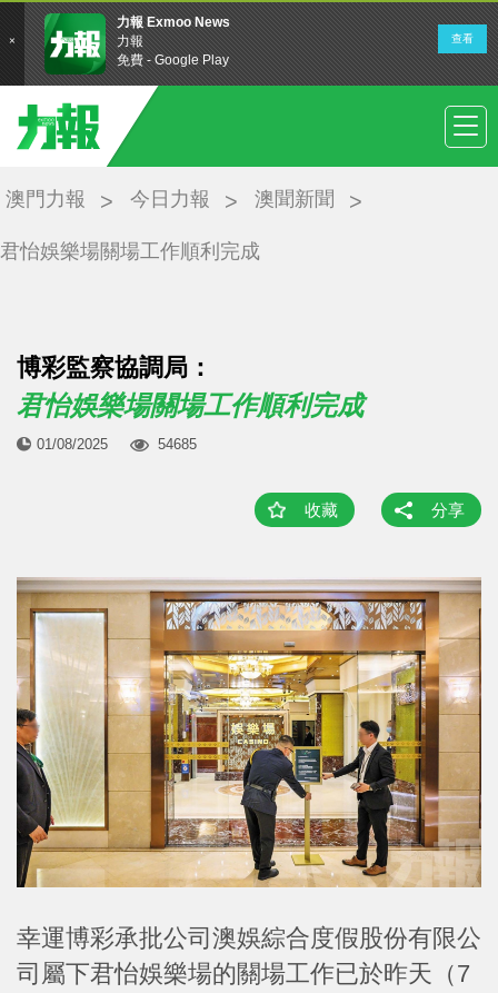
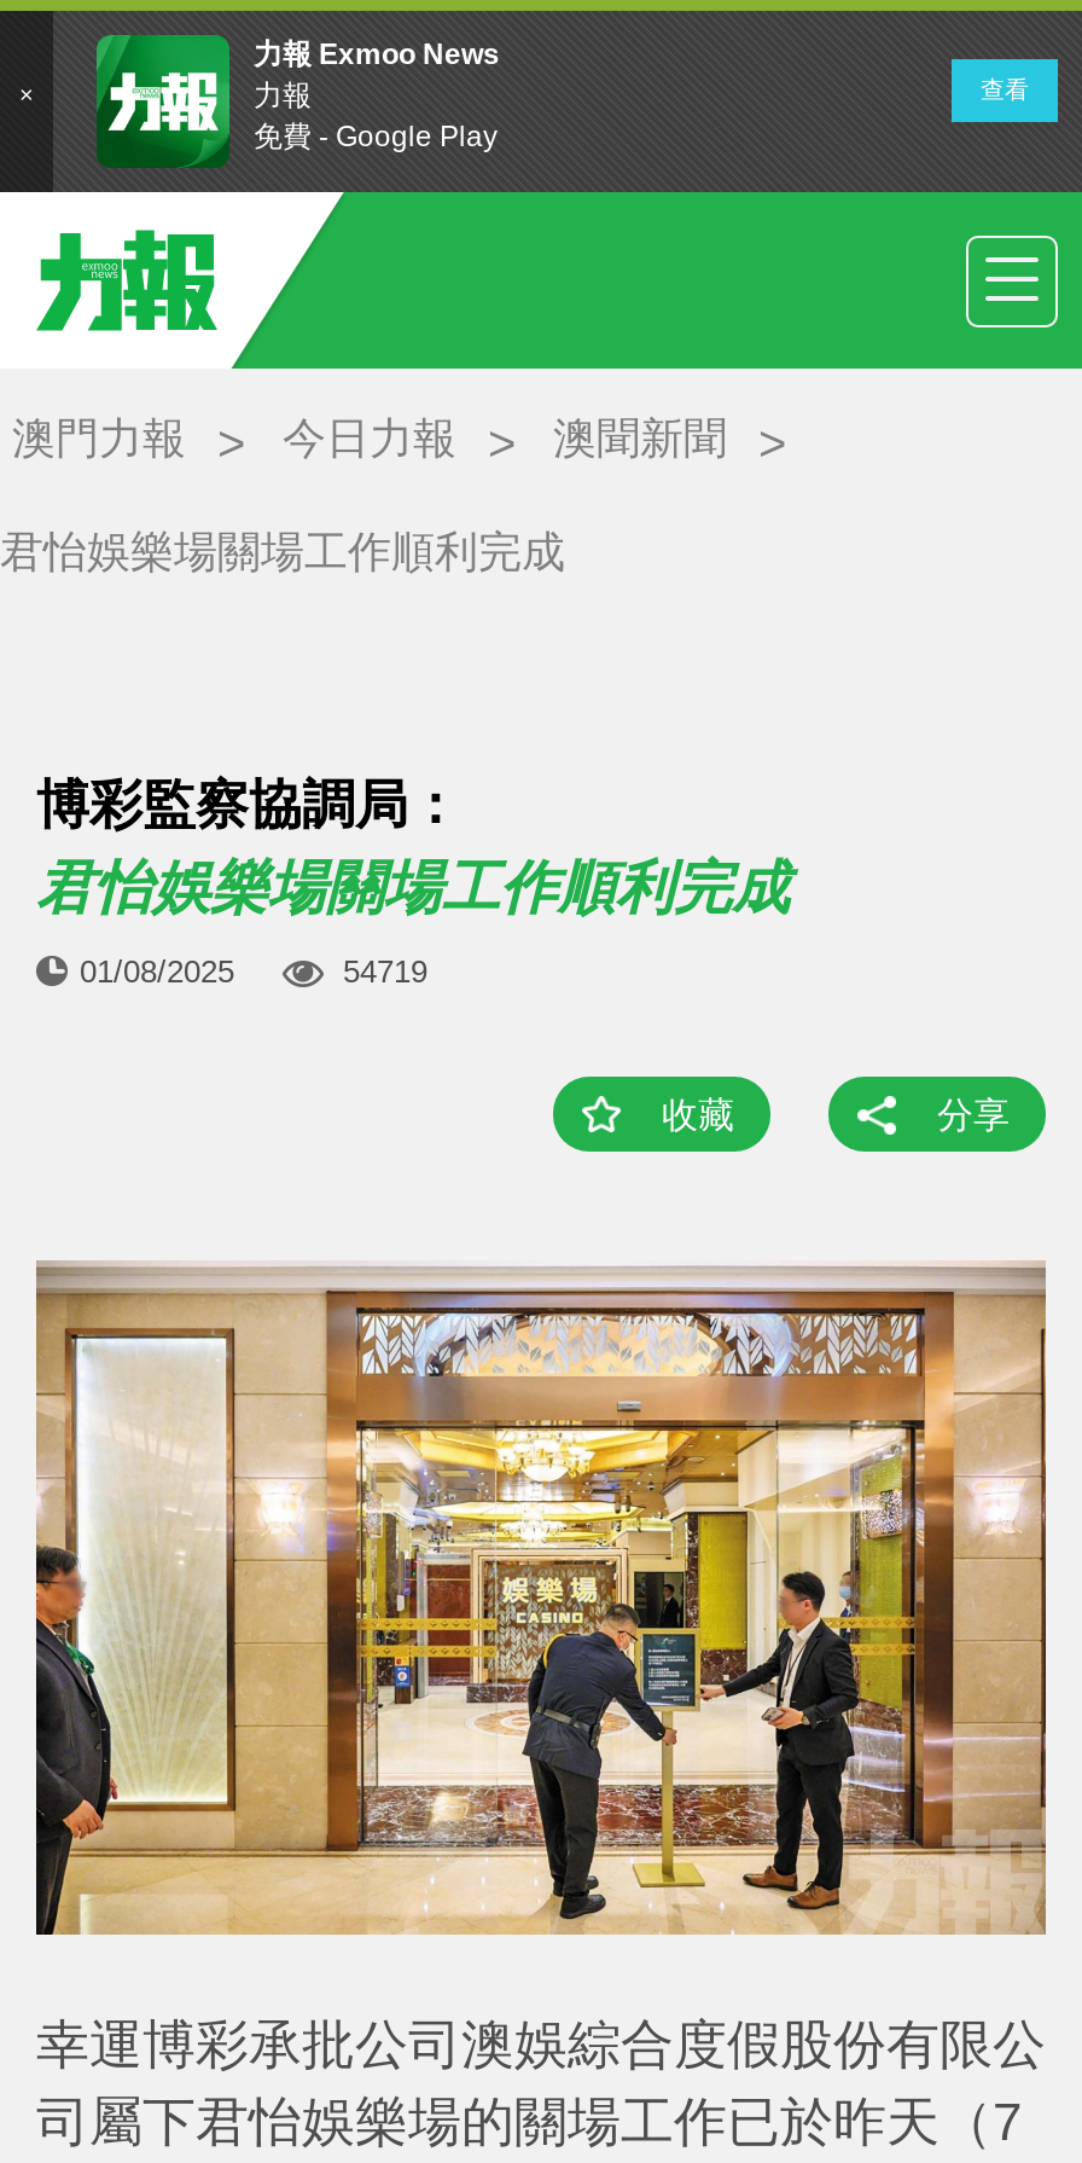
[158,436,197,453] 54685 -> [343,953,427,990] 54719

